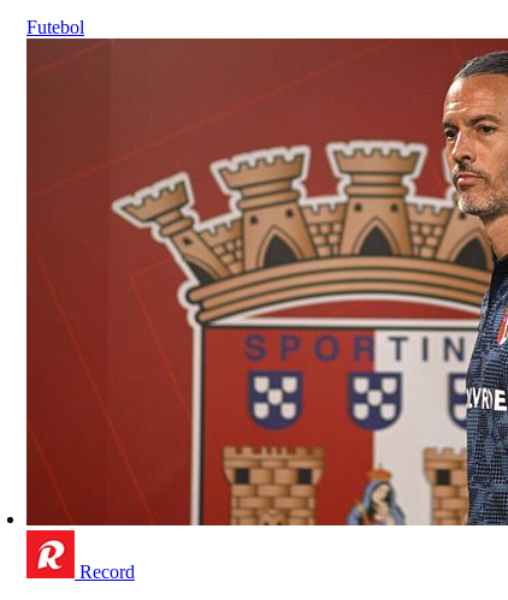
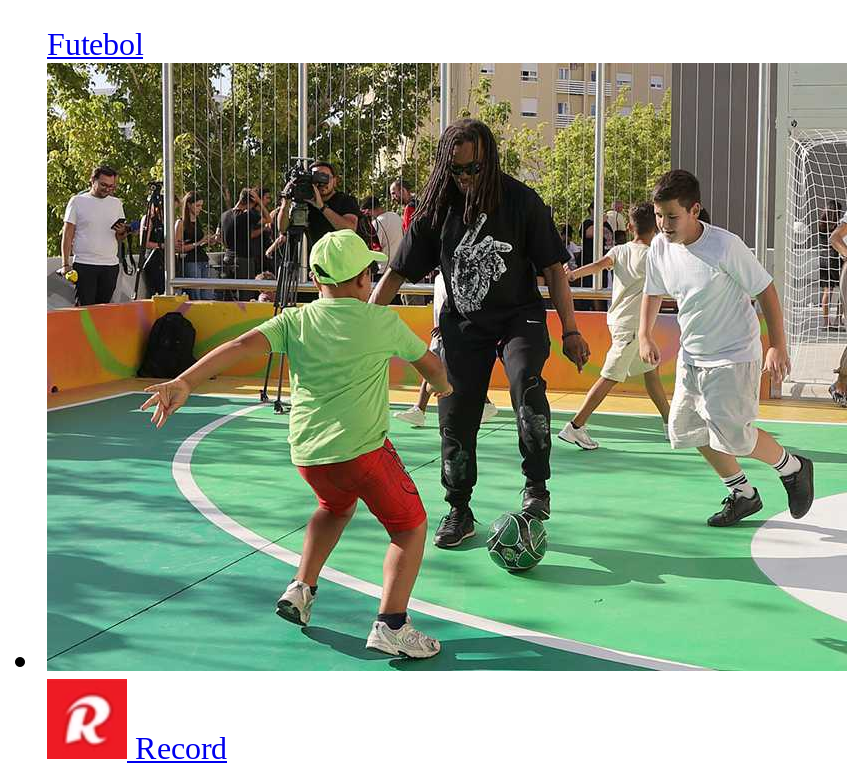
[25,38,504,527] [image] -> [45,63,841,673] [image]

